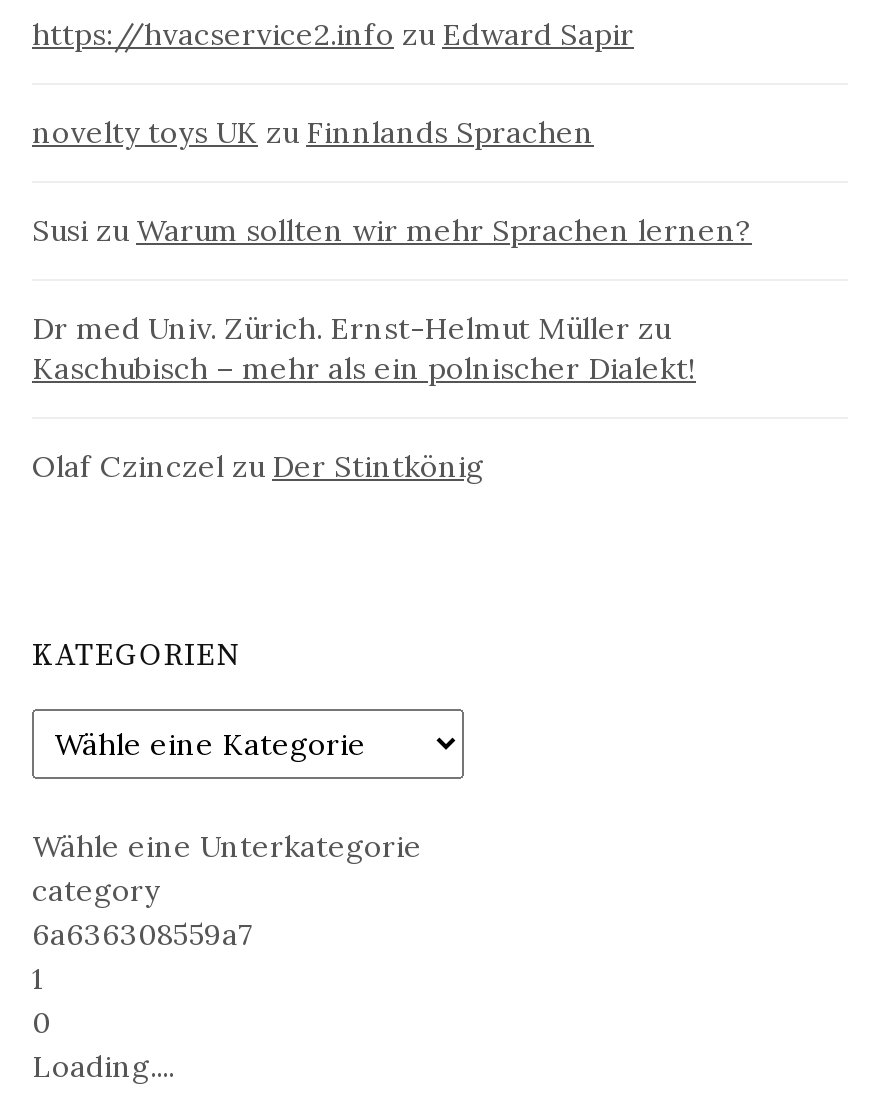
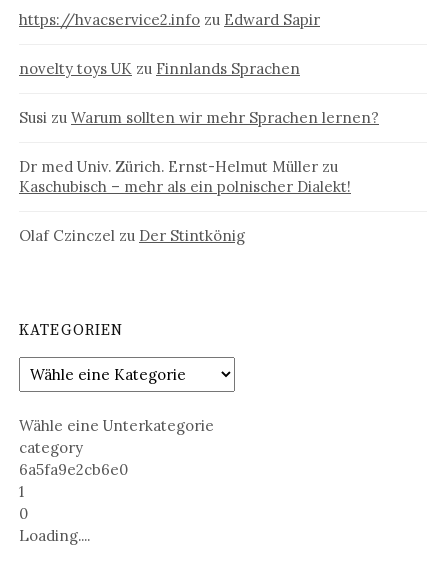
[32,916,254,954] 6a636308559a7 -> [19,460,128,479] 6a5fa9e2cb6e0

